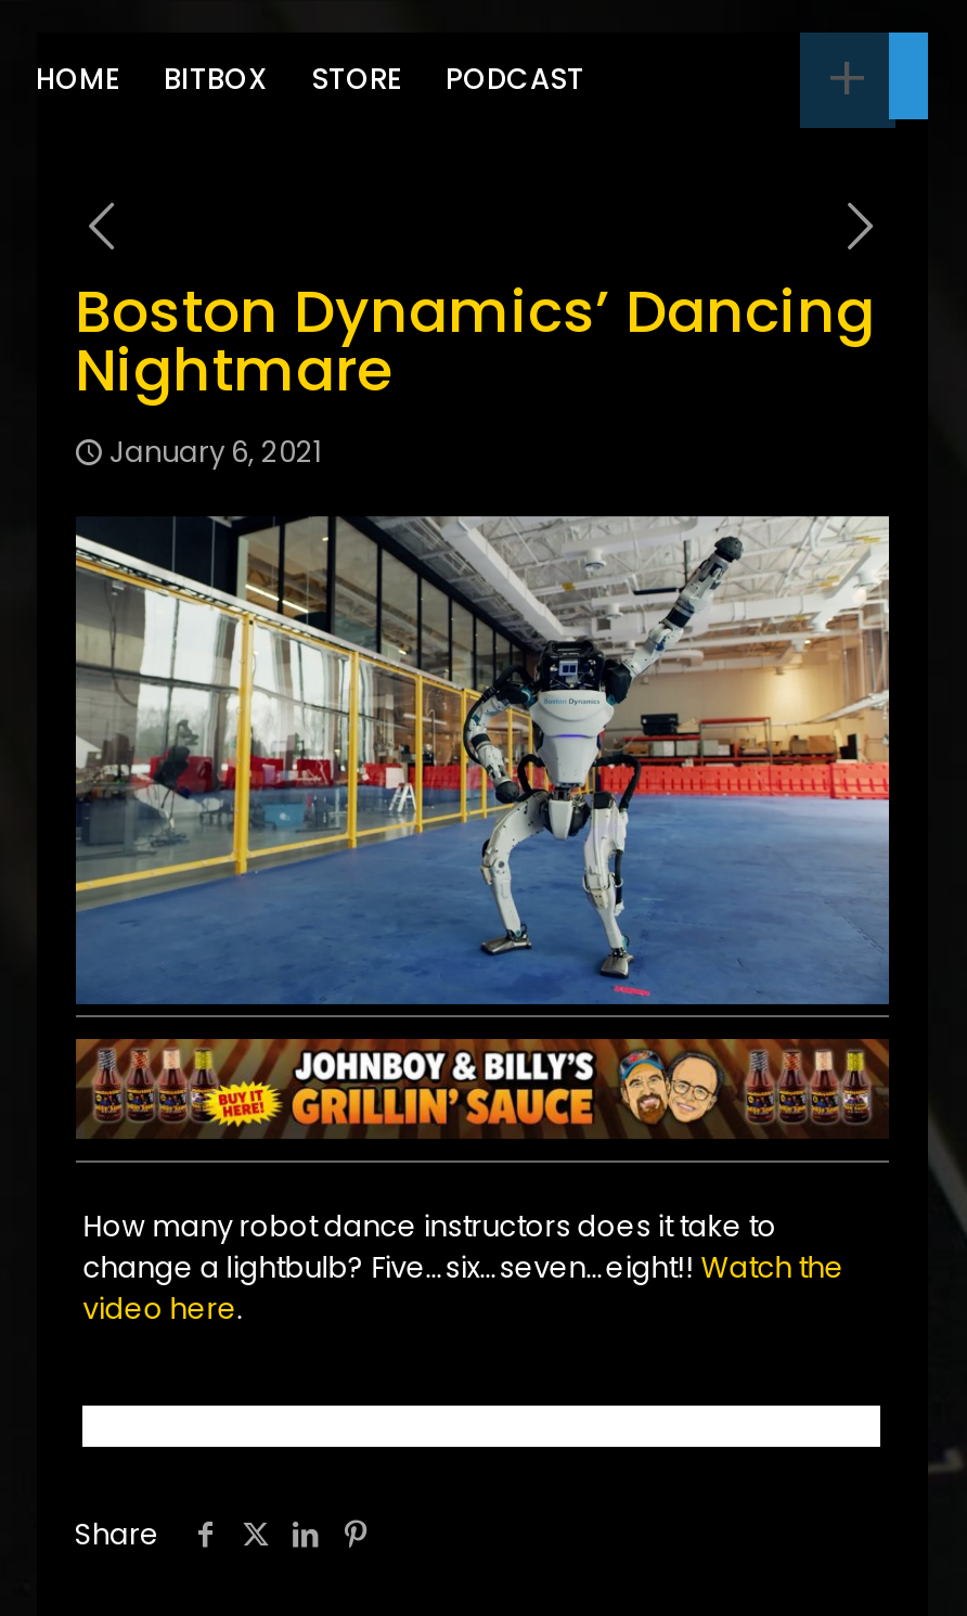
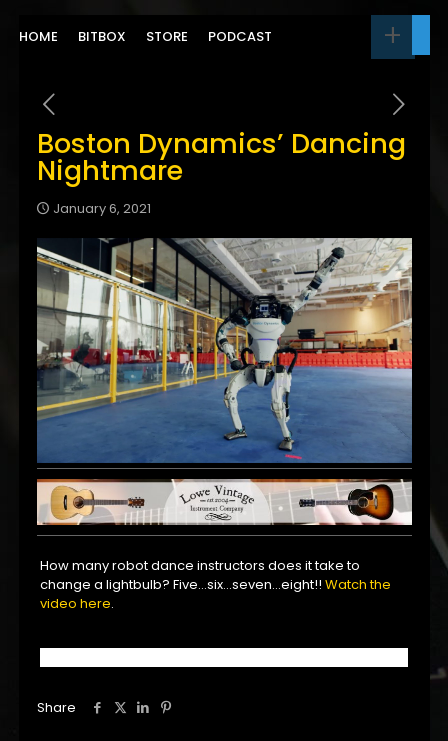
[76,1037,889,1139] [image] -> [36,478,413,526] [image]

